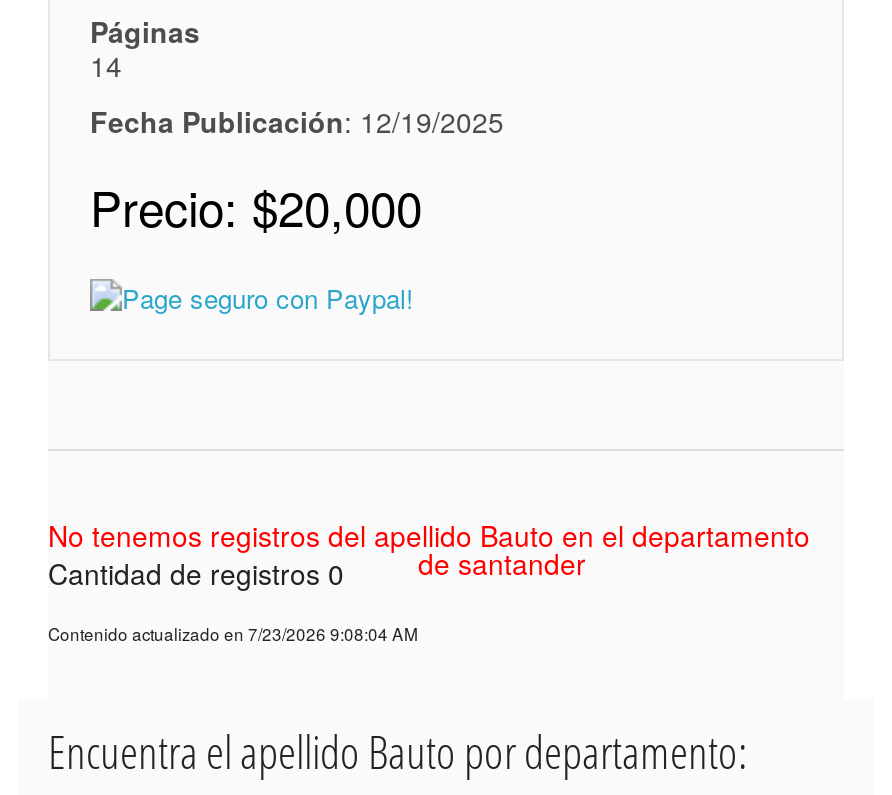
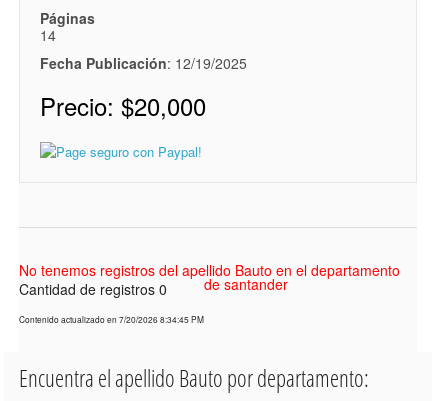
[48,621,418,645] Contenido actualizado en 7/23/2026 9:08:04 AM -> [19,313,204,325] Contenido actualizado en 7/20/2026 8:34:45 PM

